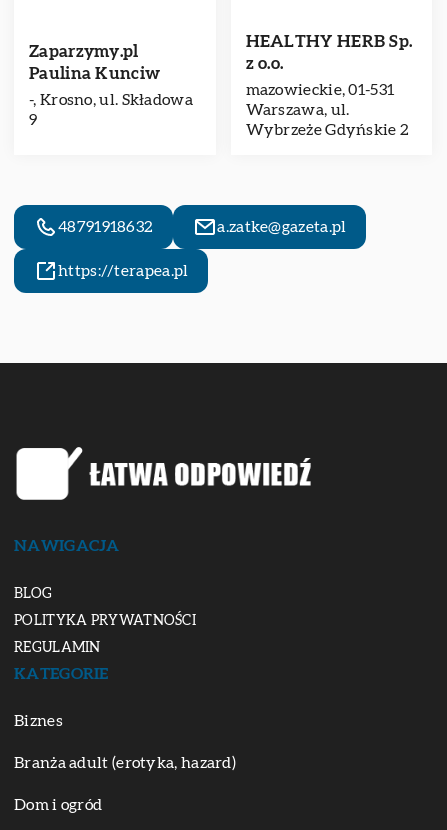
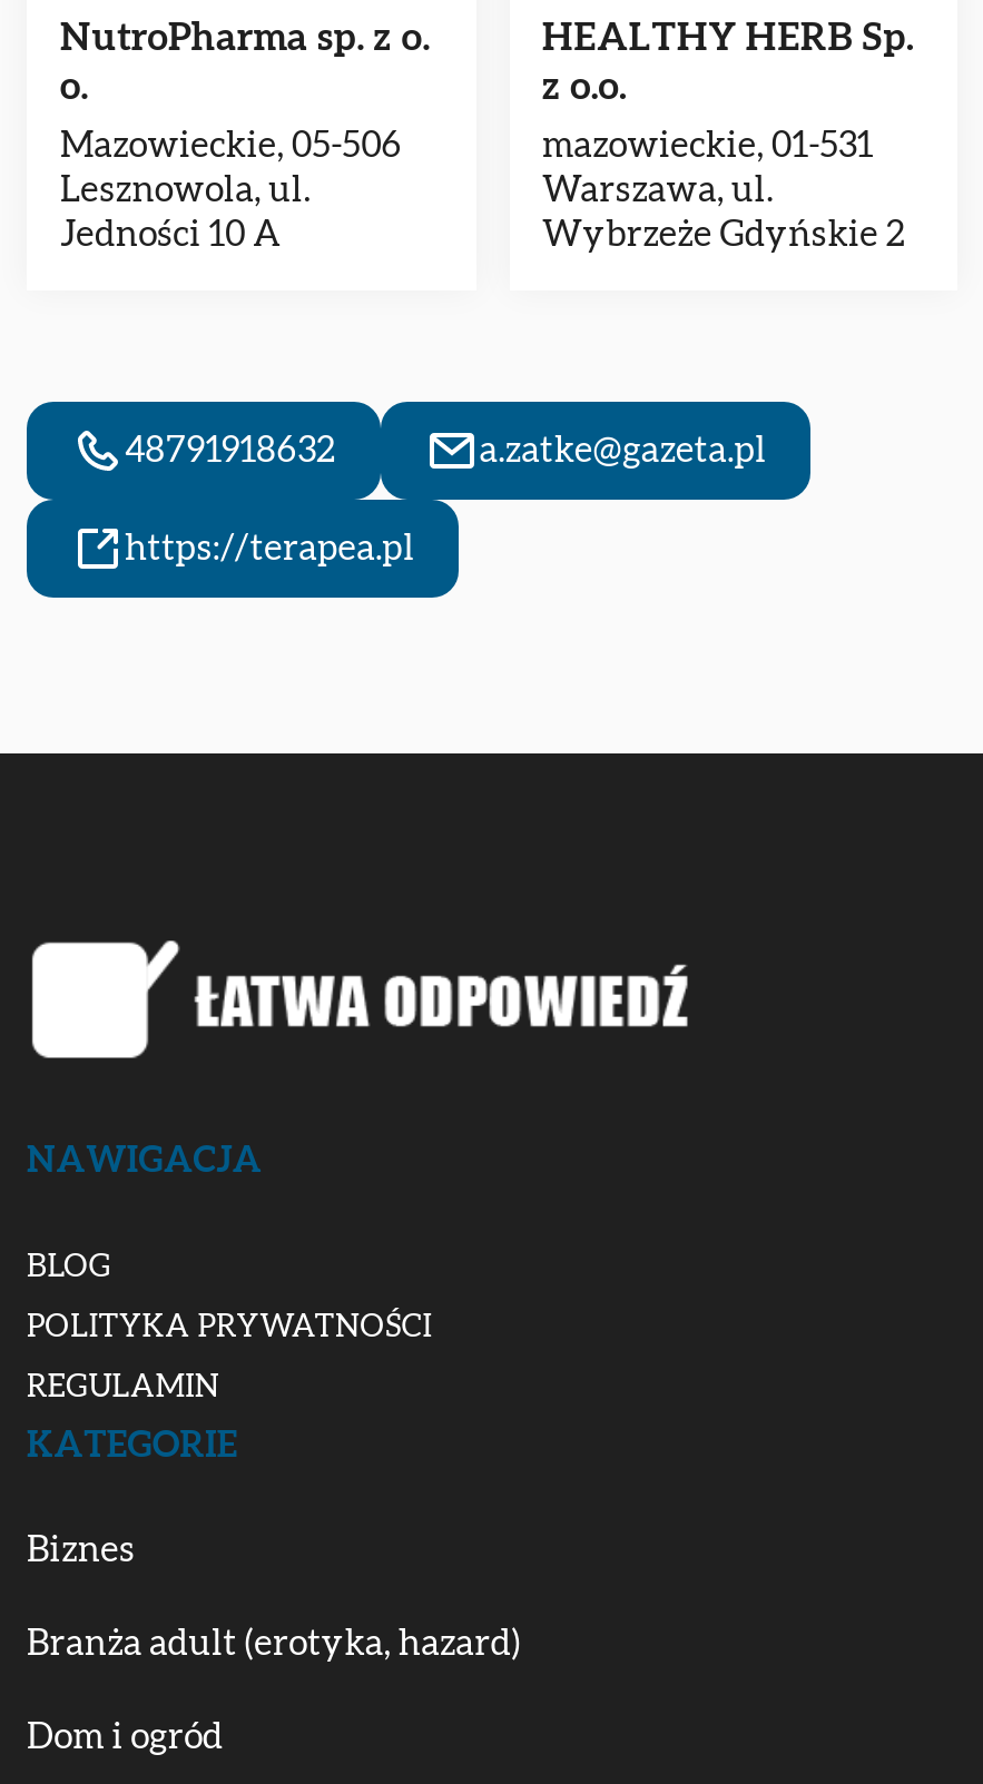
[29,43,160,82] Zaparzymy.pl | Paulina Kunciw -> [60,19,430,106] NutroPharma sp. z o. | o.
[29,92,193,128] -, Krosno, ul. Składowa | 9 -> [60,128,402,253] Mazowieckie, 05-506 | Lesznowola, ul. | Jedności 10 A

